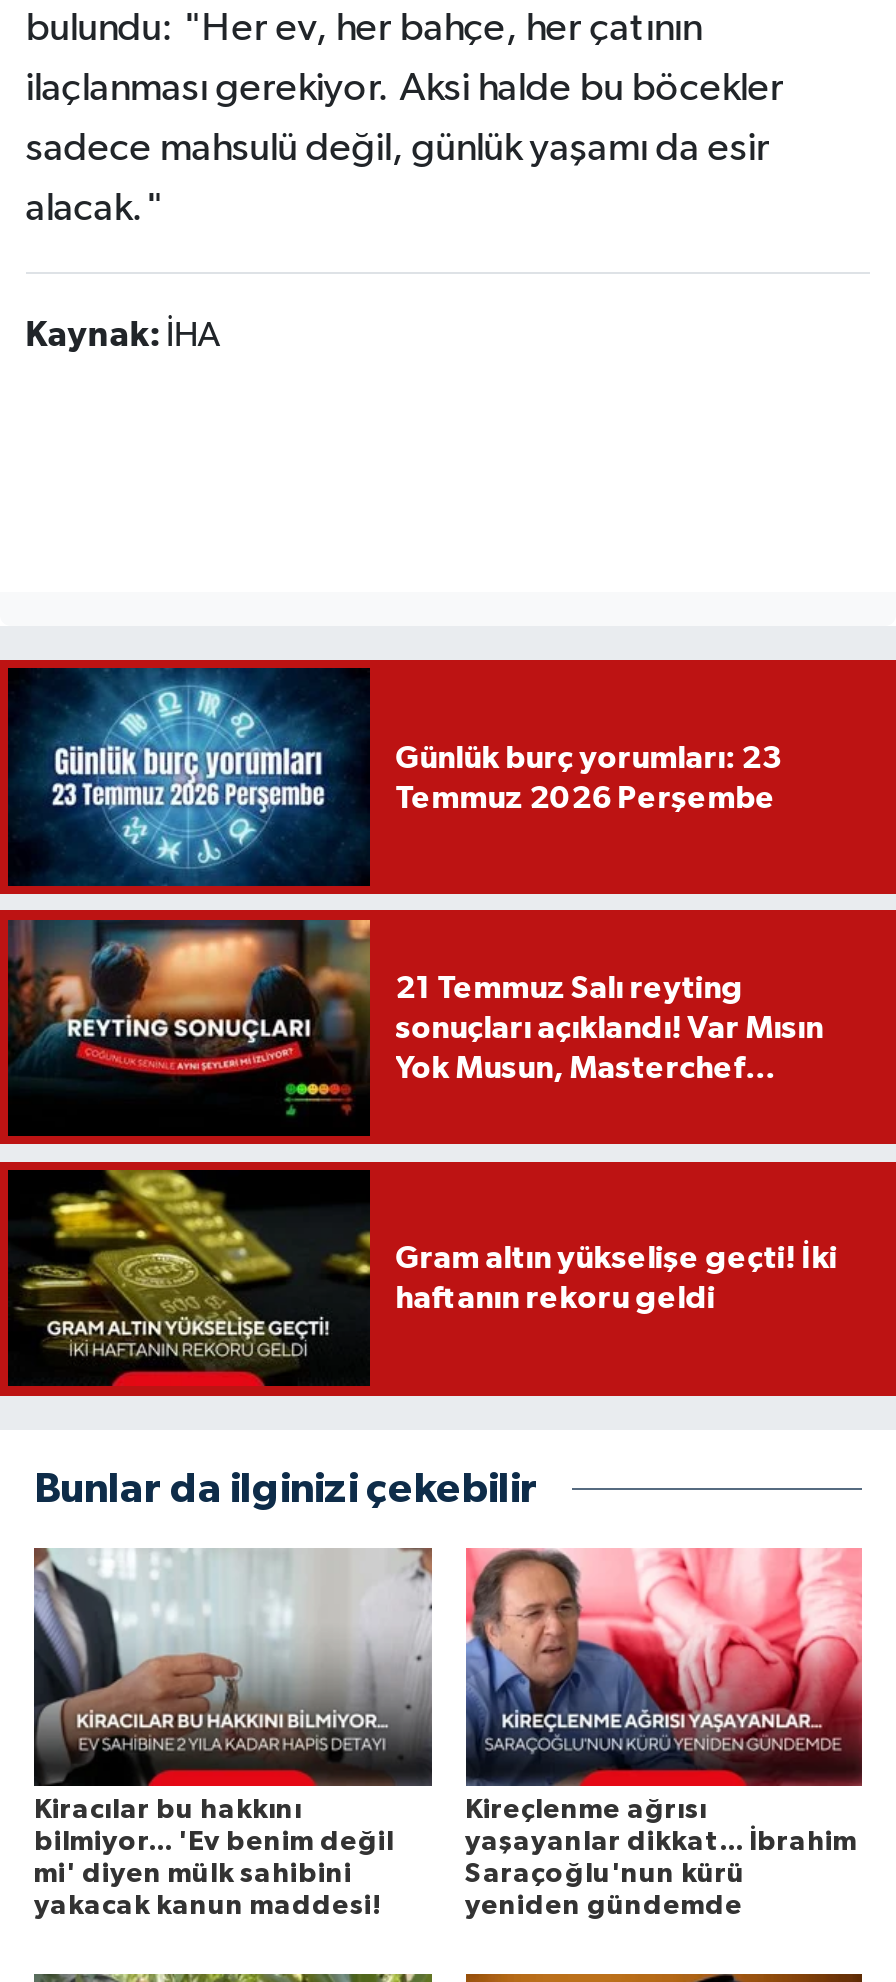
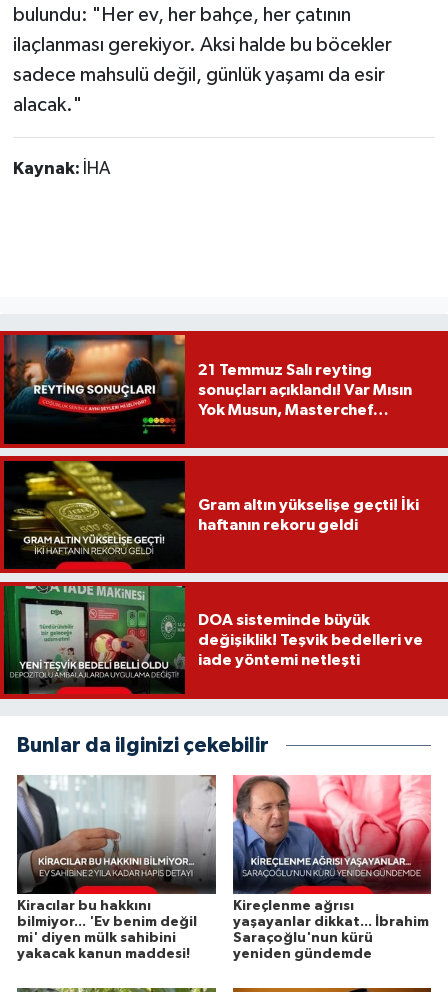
[8,666,781,888] [image] | Günlük burç yorumları: 23 | Temmuz 2026 Perşembe -> none
moved [0,918,837,1315] -> [0,335,419,533]: [image] | 21 Temmuz Salı reyting | sonuçları açıklandı! Var Mısın | Yok Musun, Masterchef | Gram altın yükselişe geçti! İki | haftanın rekoru geldi
none -> [4,585,423,694] [image] | DOA sisteminde büyük | değişiklik! Teşvik bedelleri ve | iade yöntemi netleşti

